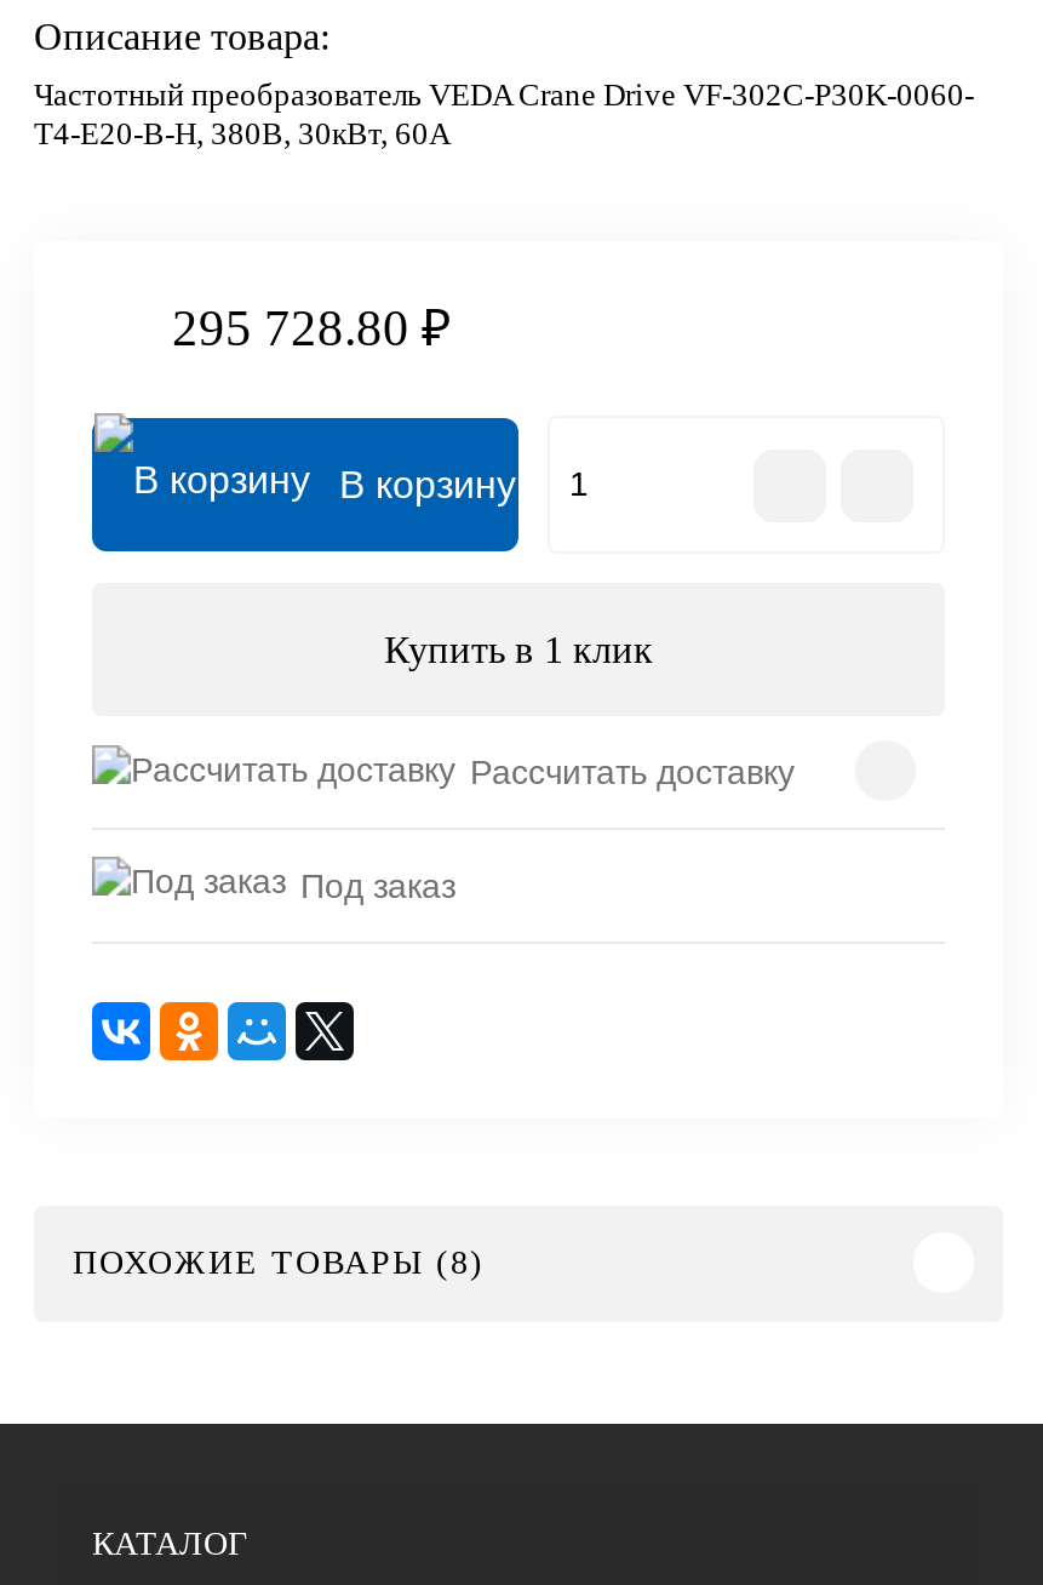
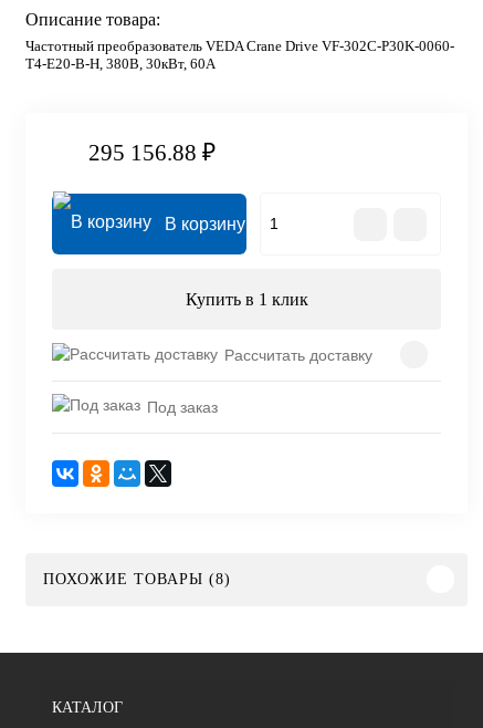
[172,300,451,358] 295 728.80 ₽ -> [88,140,216,166] 295 156.88 ₽

